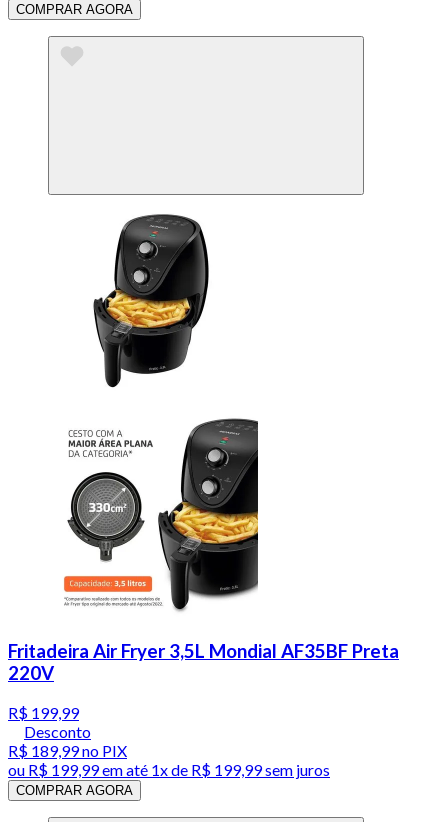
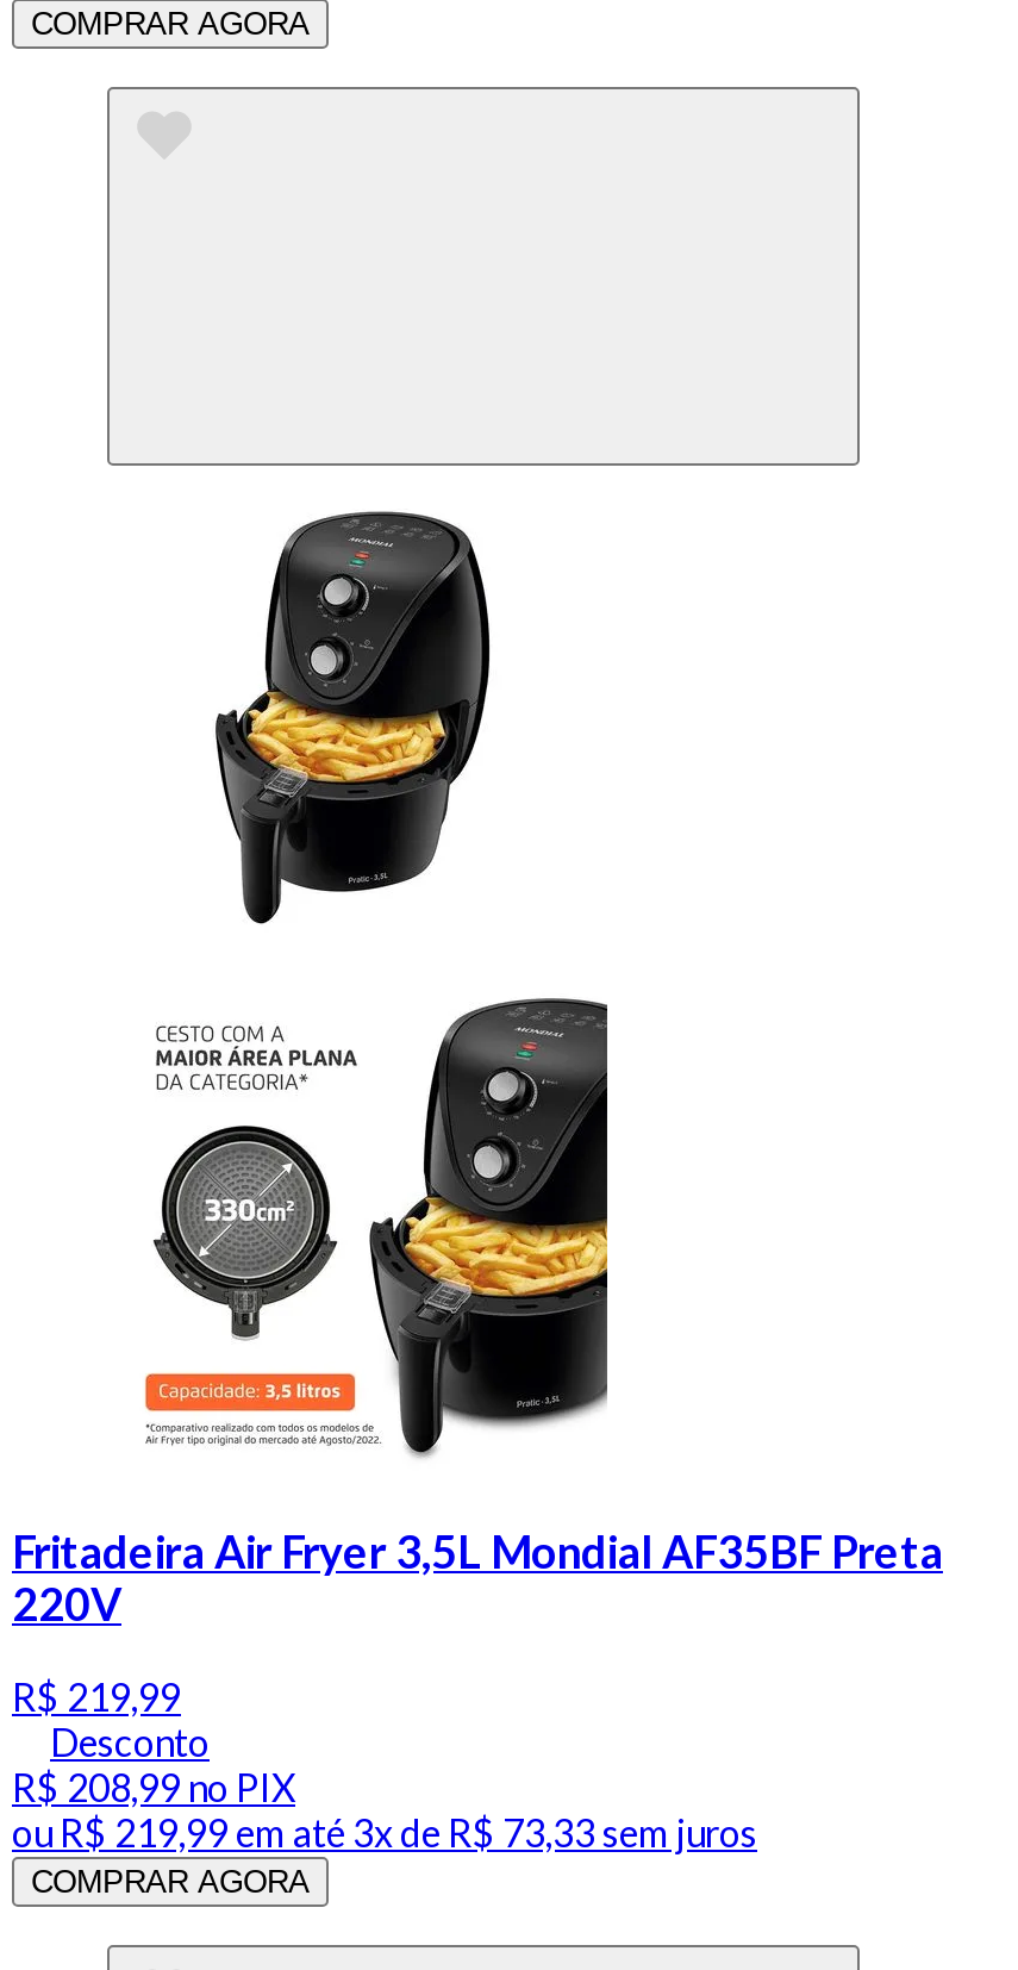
[8,703,79,722] R$ 199,99 -> [12,1674,181,1719] R$ 219,99
[8,741,127,760] R$ 189,99 no PIX -> [12,1765,295,1810] R$ 208,99 no PIX
[8,760,330,779] ou R$ 199,99 em até 1x de R$ 199,99 sem juros -> [12,1810,757,1855] ou R$ 219,99 em até 3x de R$ 73,33 sem juros

